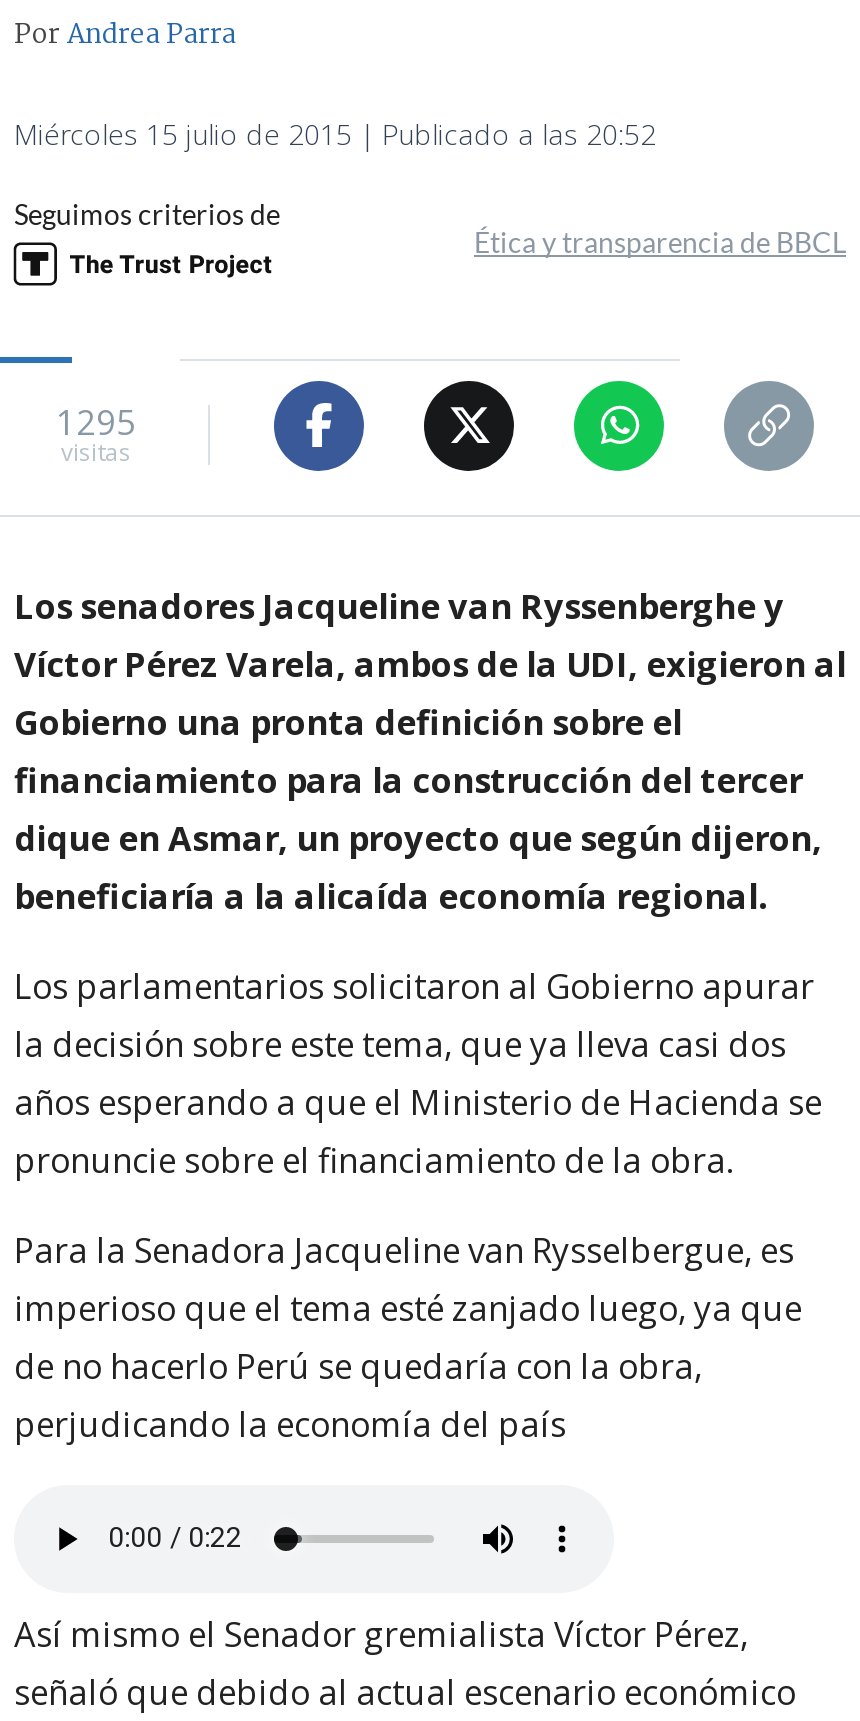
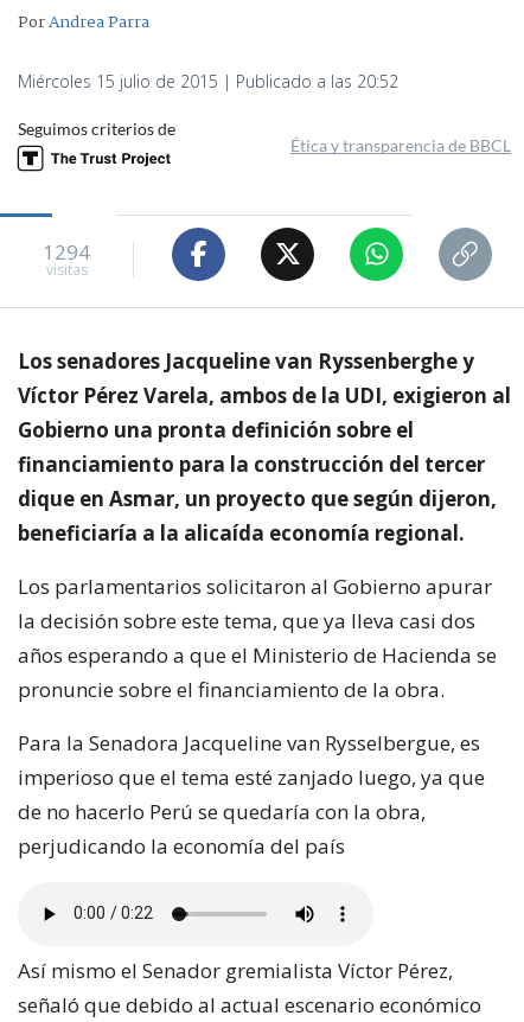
[56,400,136,446] 1295 -> [43,239,90,266] 1294

